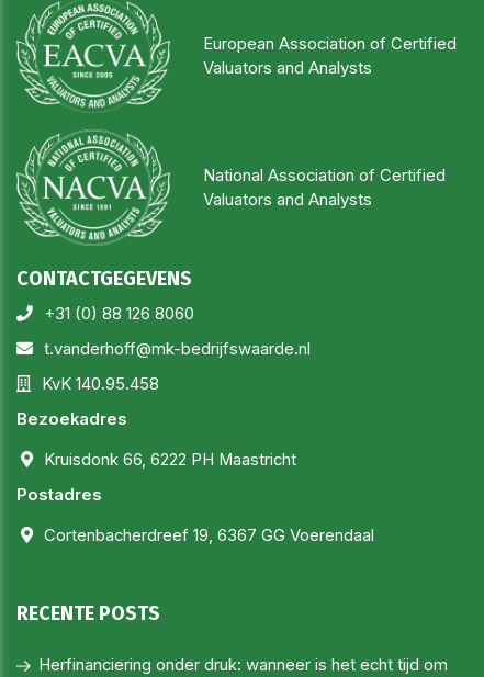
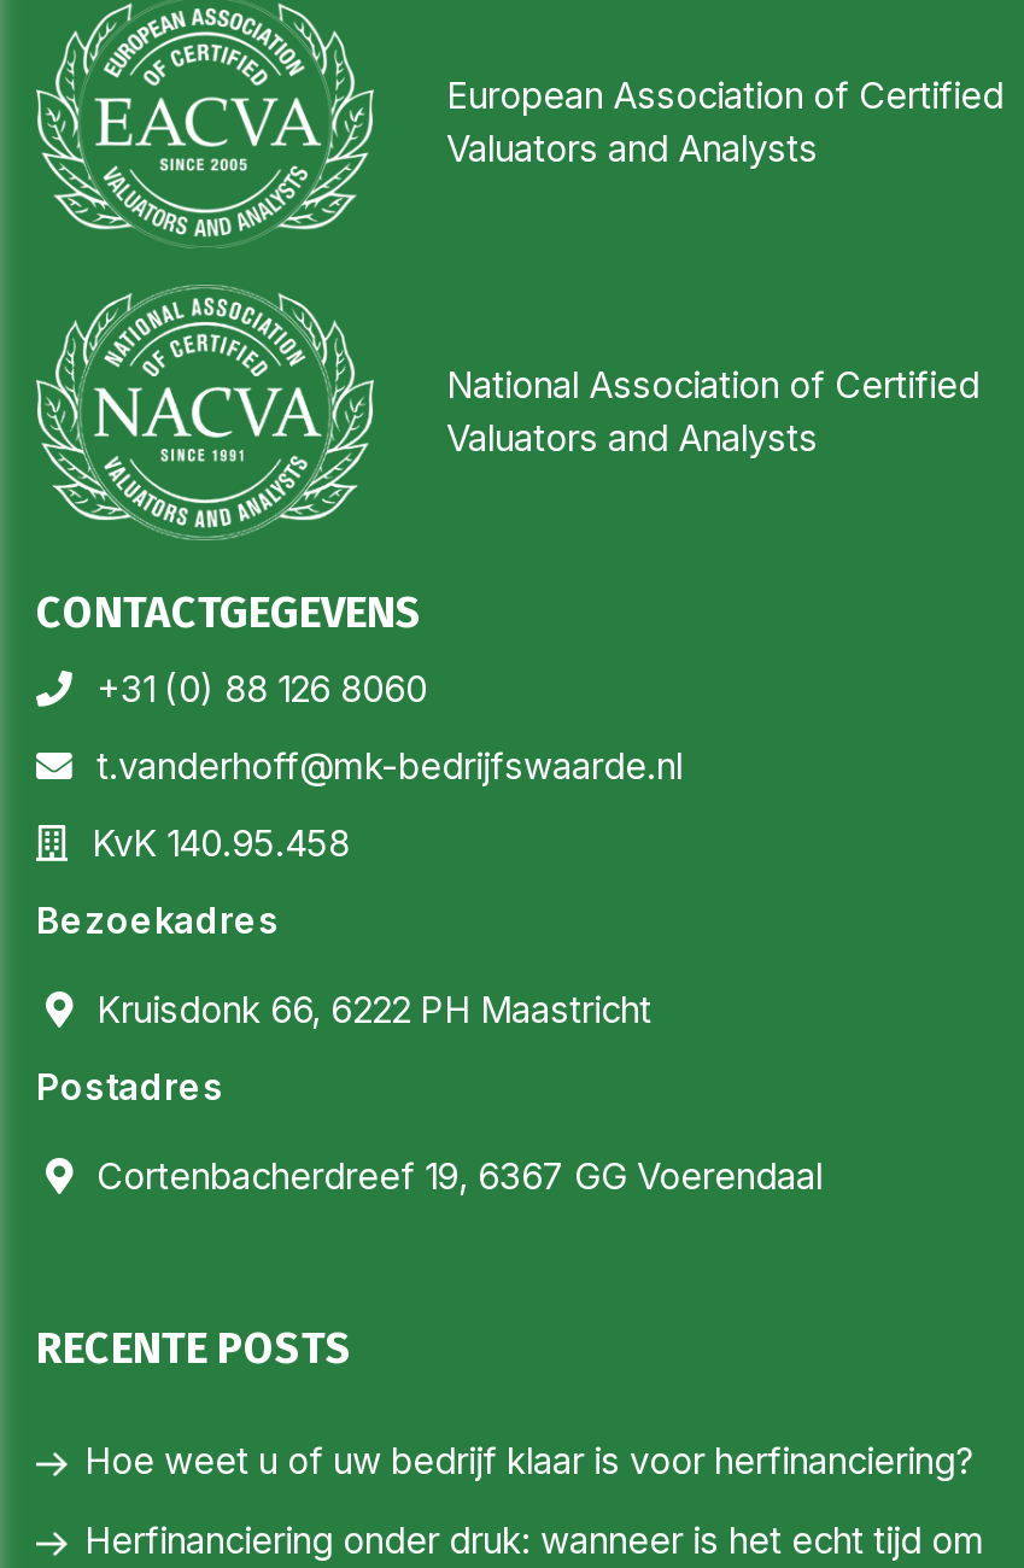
none -> [84,1439,975,1483] Hoe weet u of uw bedrijf klaar is voor herfinanciering?

